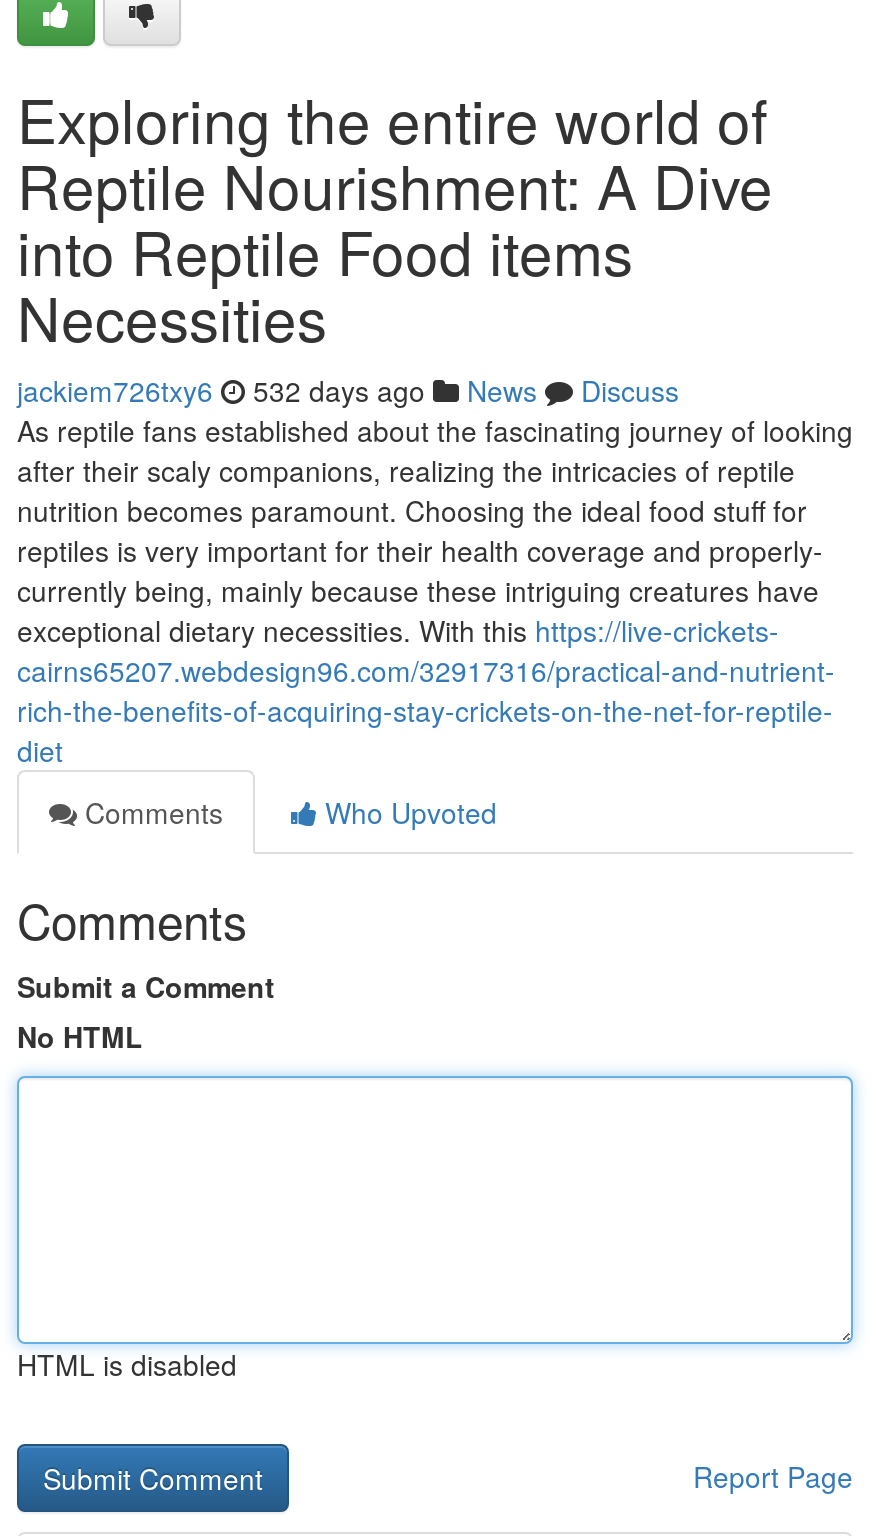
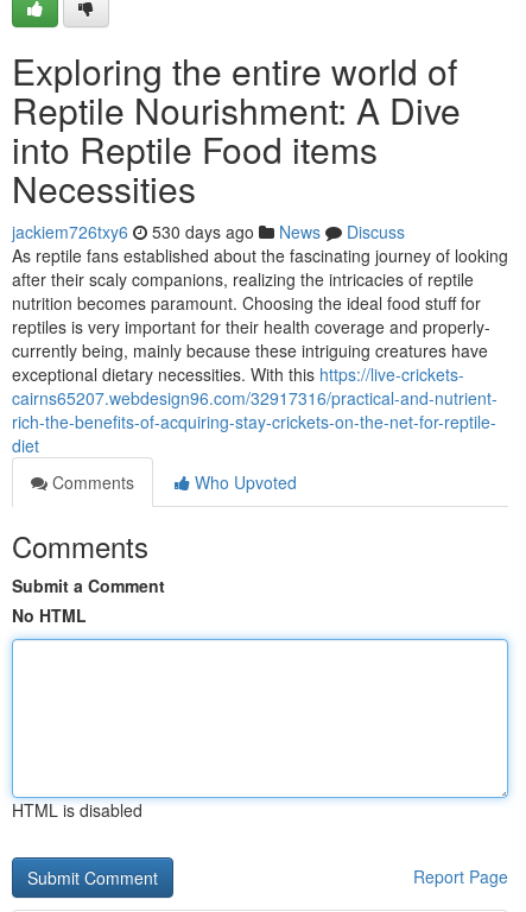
[17,370,679,410] jackiem726txy6 532 days ago News Discuss -> [12,220,405,243] jackiem726txy6 530 days ago News Discuss

